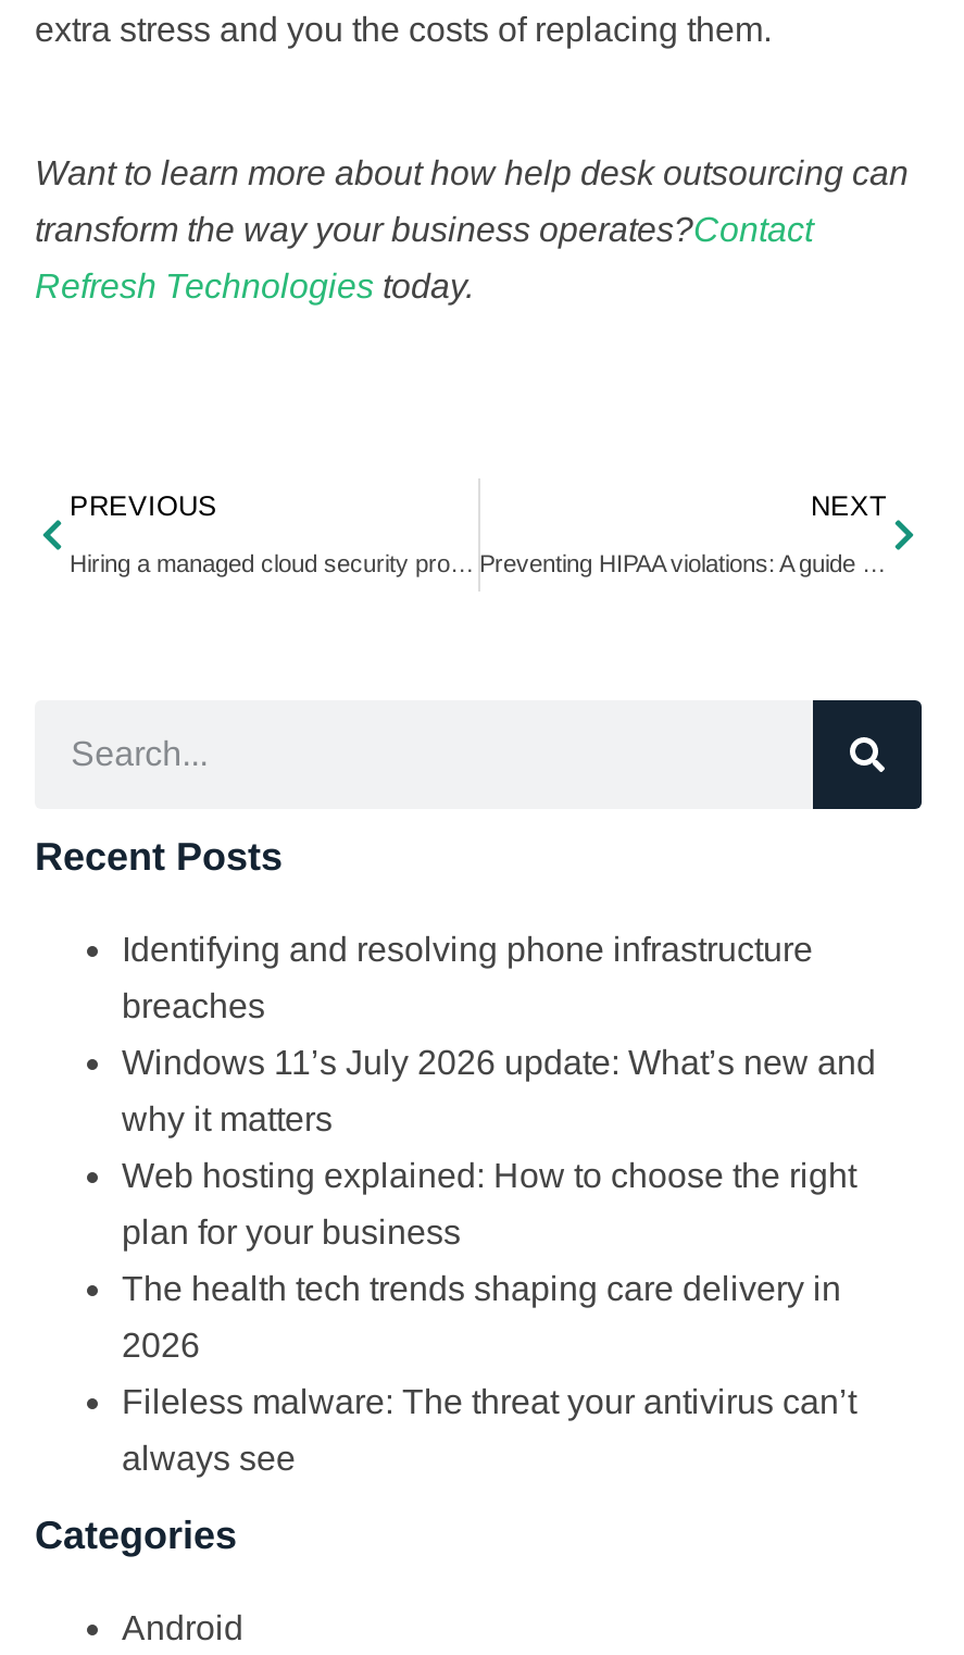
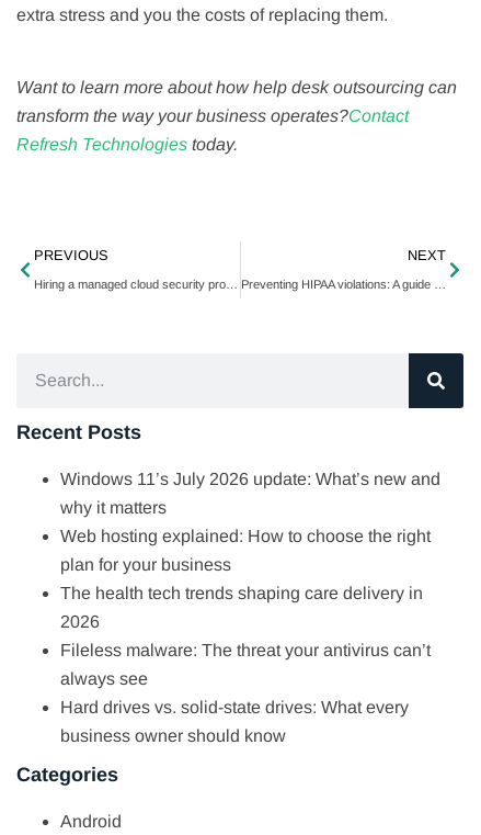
[122,930,813,1024] Identifying and resolving phone infrastructure | breaches -> none
moved [122,1043,876,1476] -> [60,469,440,688]: Windows 11’s July 2026 update: What’s new and | why it matters | Web hosting explained: How to choose the right | plan for your business | The health tech trends shaping care delivery in | 2026 | Fileless malware: The threat your antivirus can’t | always see
none -> [60,698,409,745] Hard drives vs. solid-state drives: What every | business owner should know

